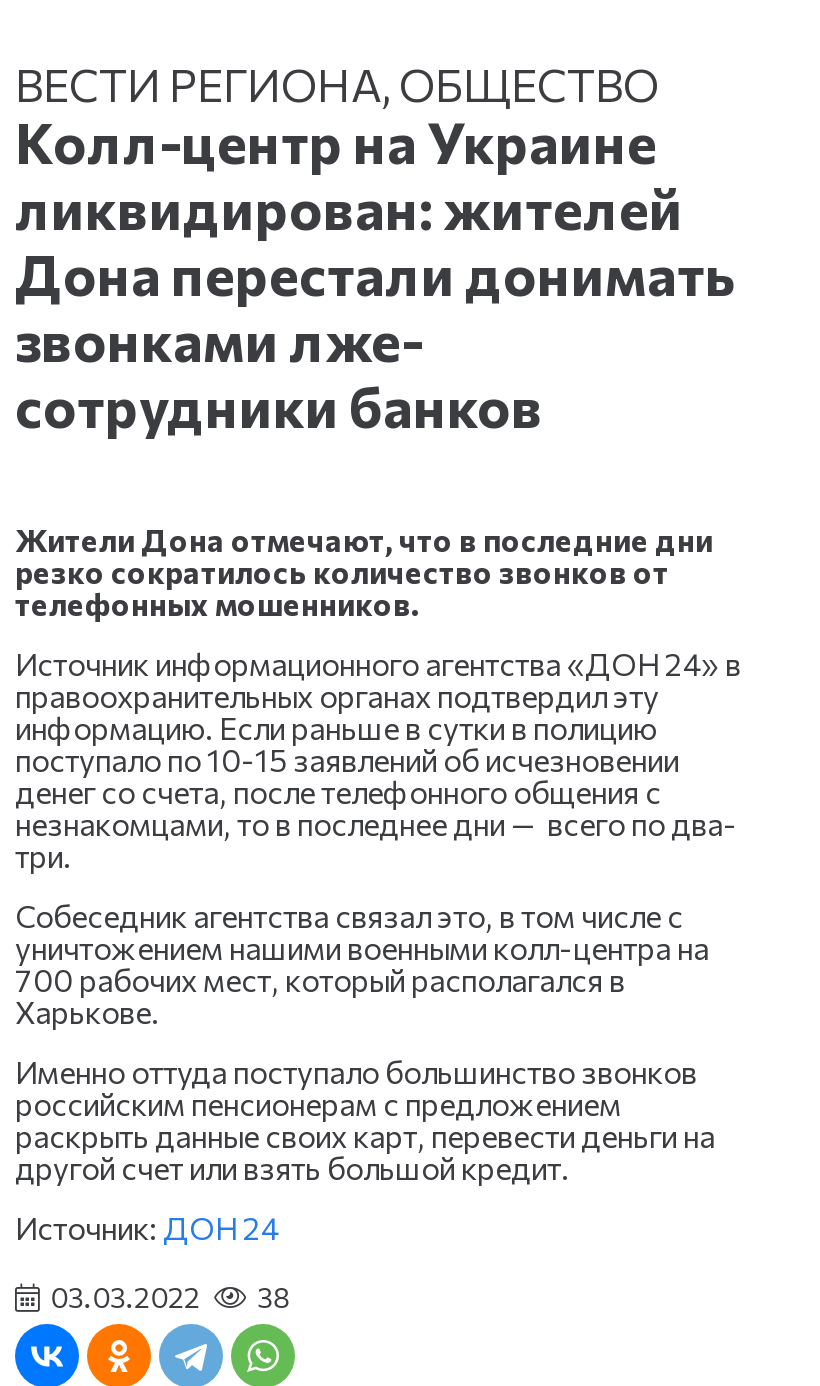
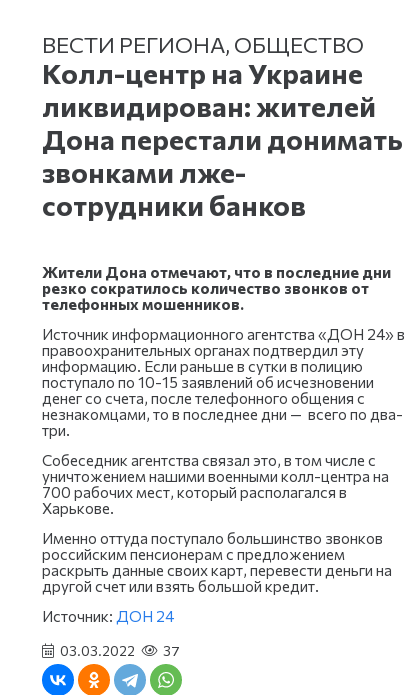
[50,1280,291,1314] 03.03.2022 38 -> [60,642,180,659] 03.03.2022 37

